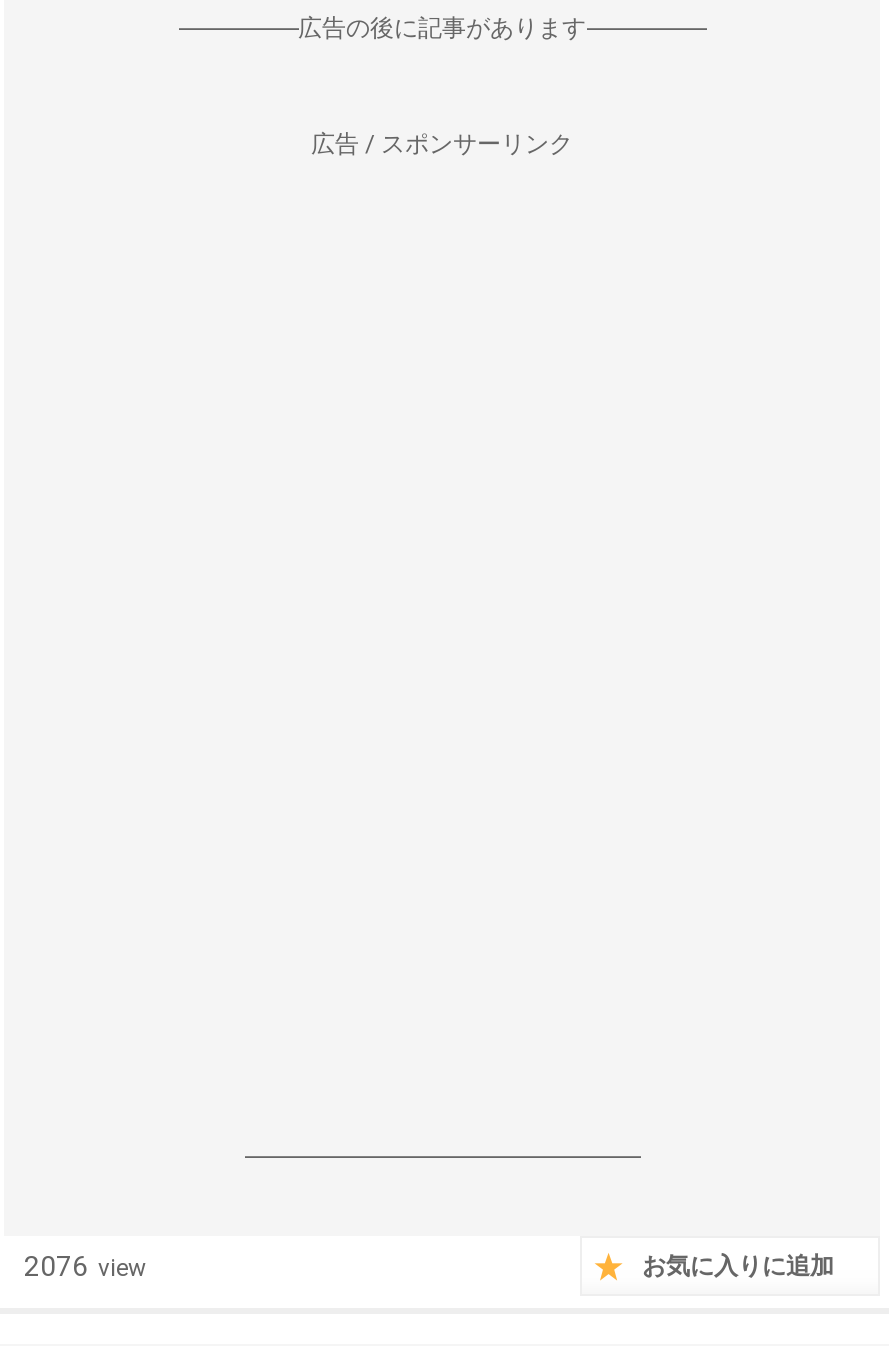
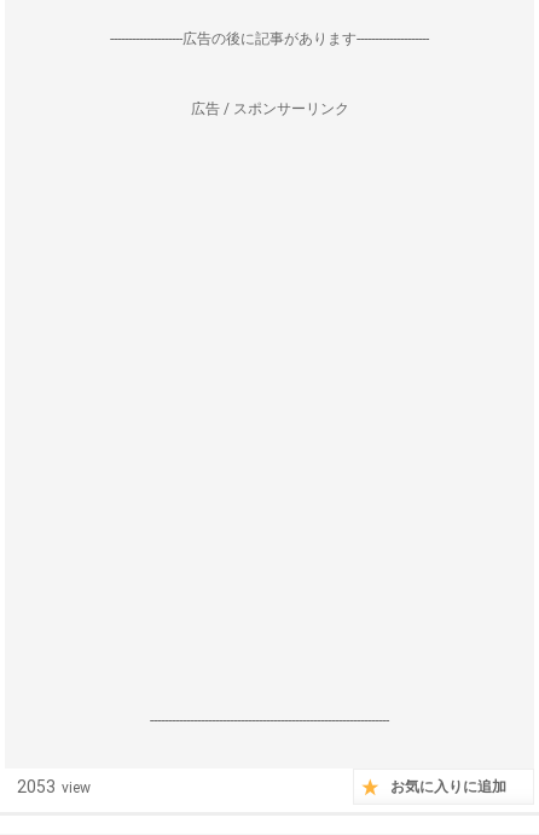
[24,1250,146,1282] 2076 view -> [17,777,91,796] 2053 view

